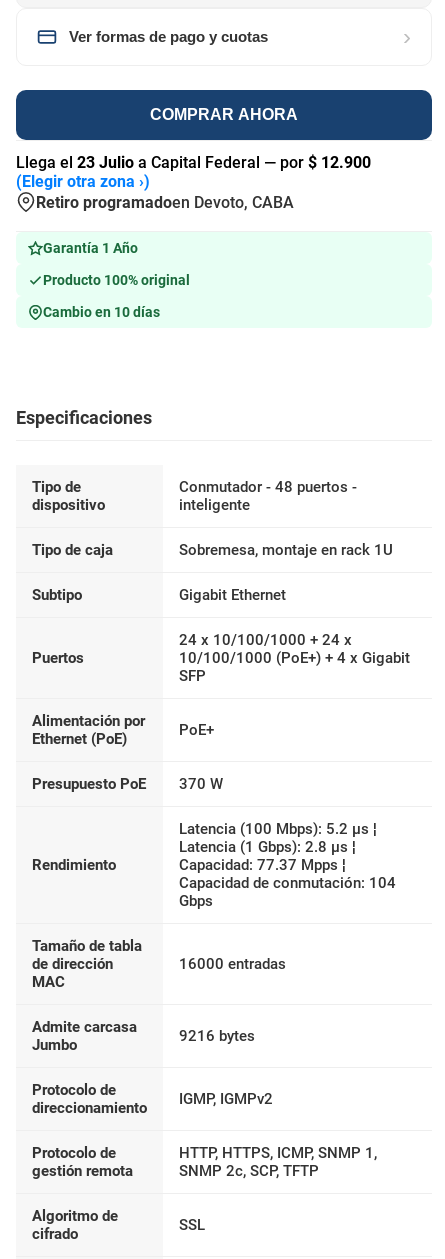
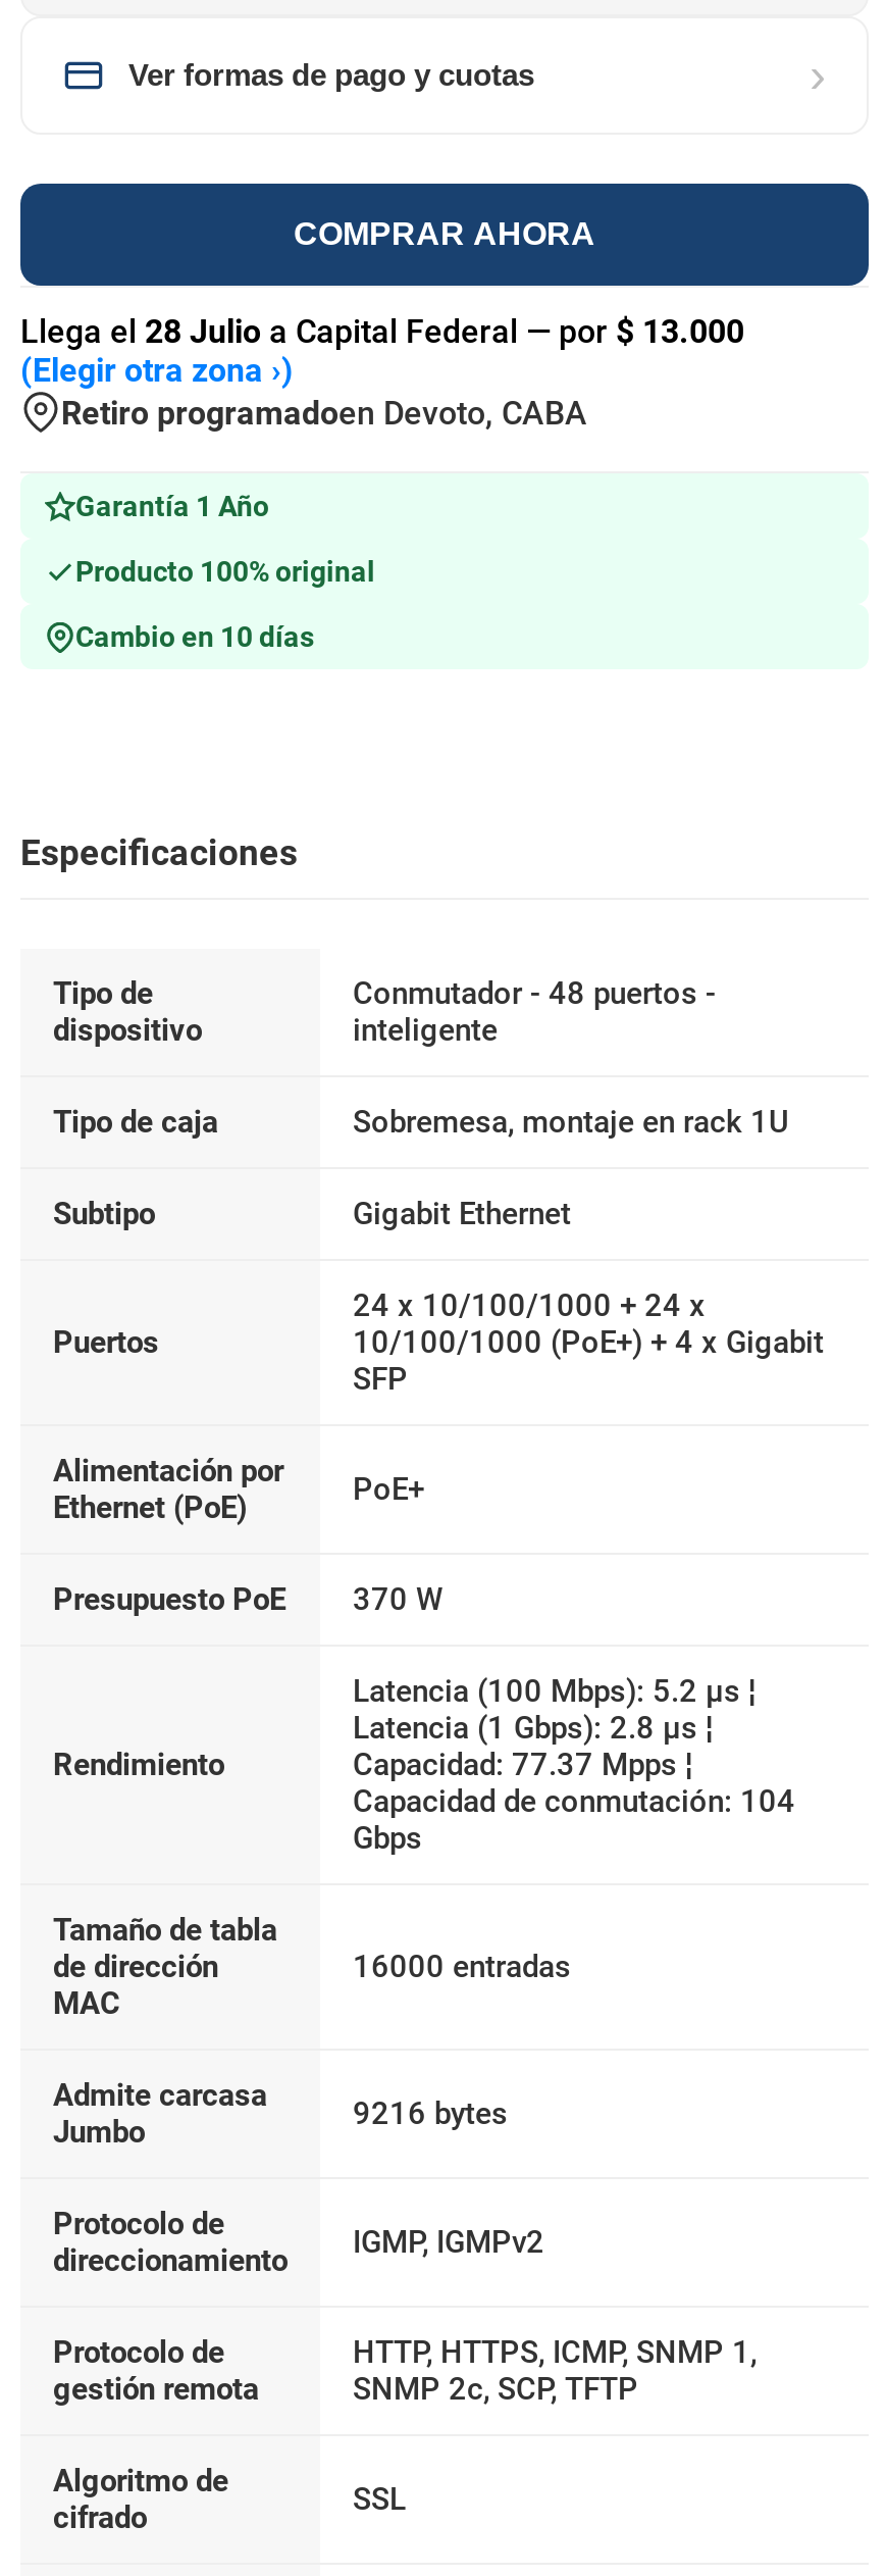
[16,153,371,172] Llega el 23 Julio a Capital Federal — por $ 12.900 -> [20,312,744,351] Llega el 28 Julio a Capital Federal — por $ 13.000

